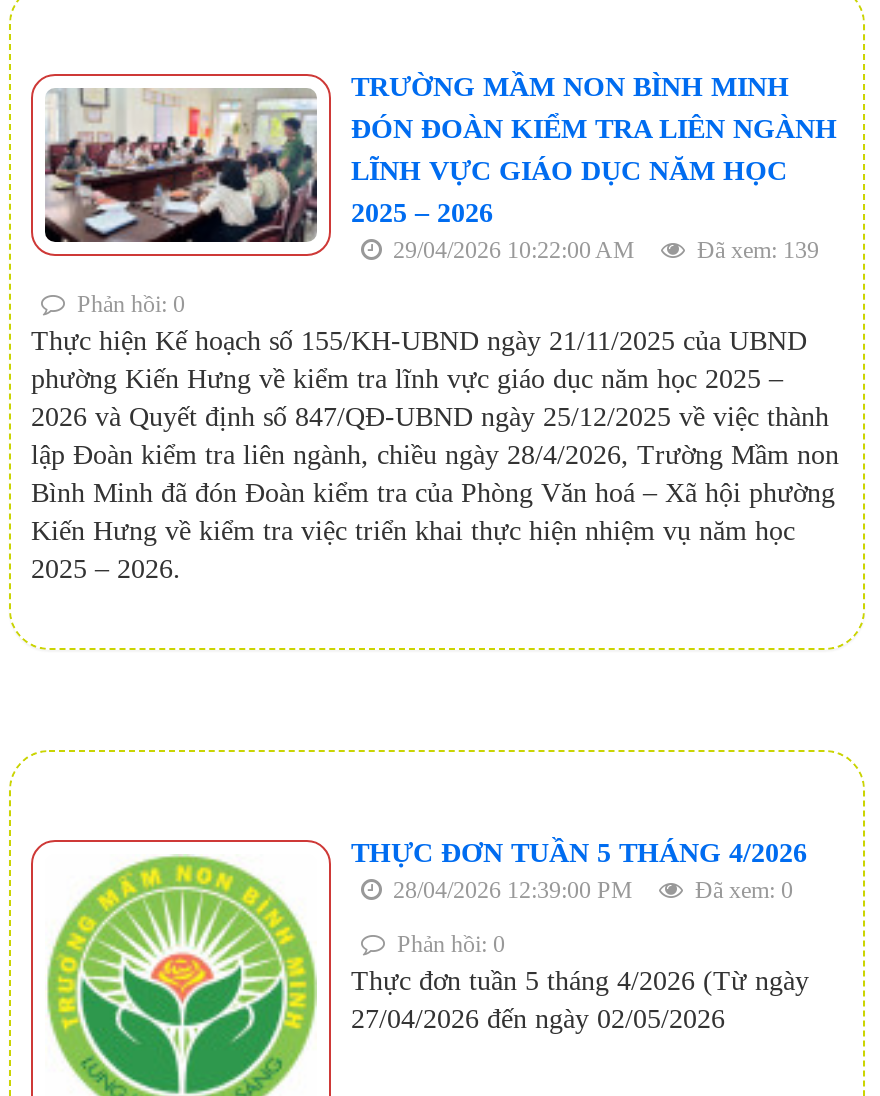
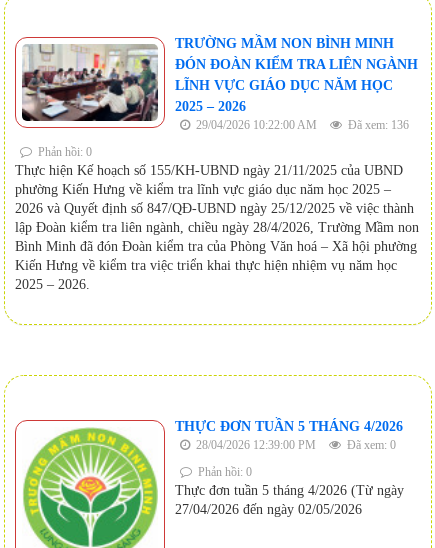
[387,235,819,263] 29/04/2026 10:22:00 AM Đã xem: 139 -> [193,118,409,132] 29/04/2026 10:22:00 AM Đã xem: 136

